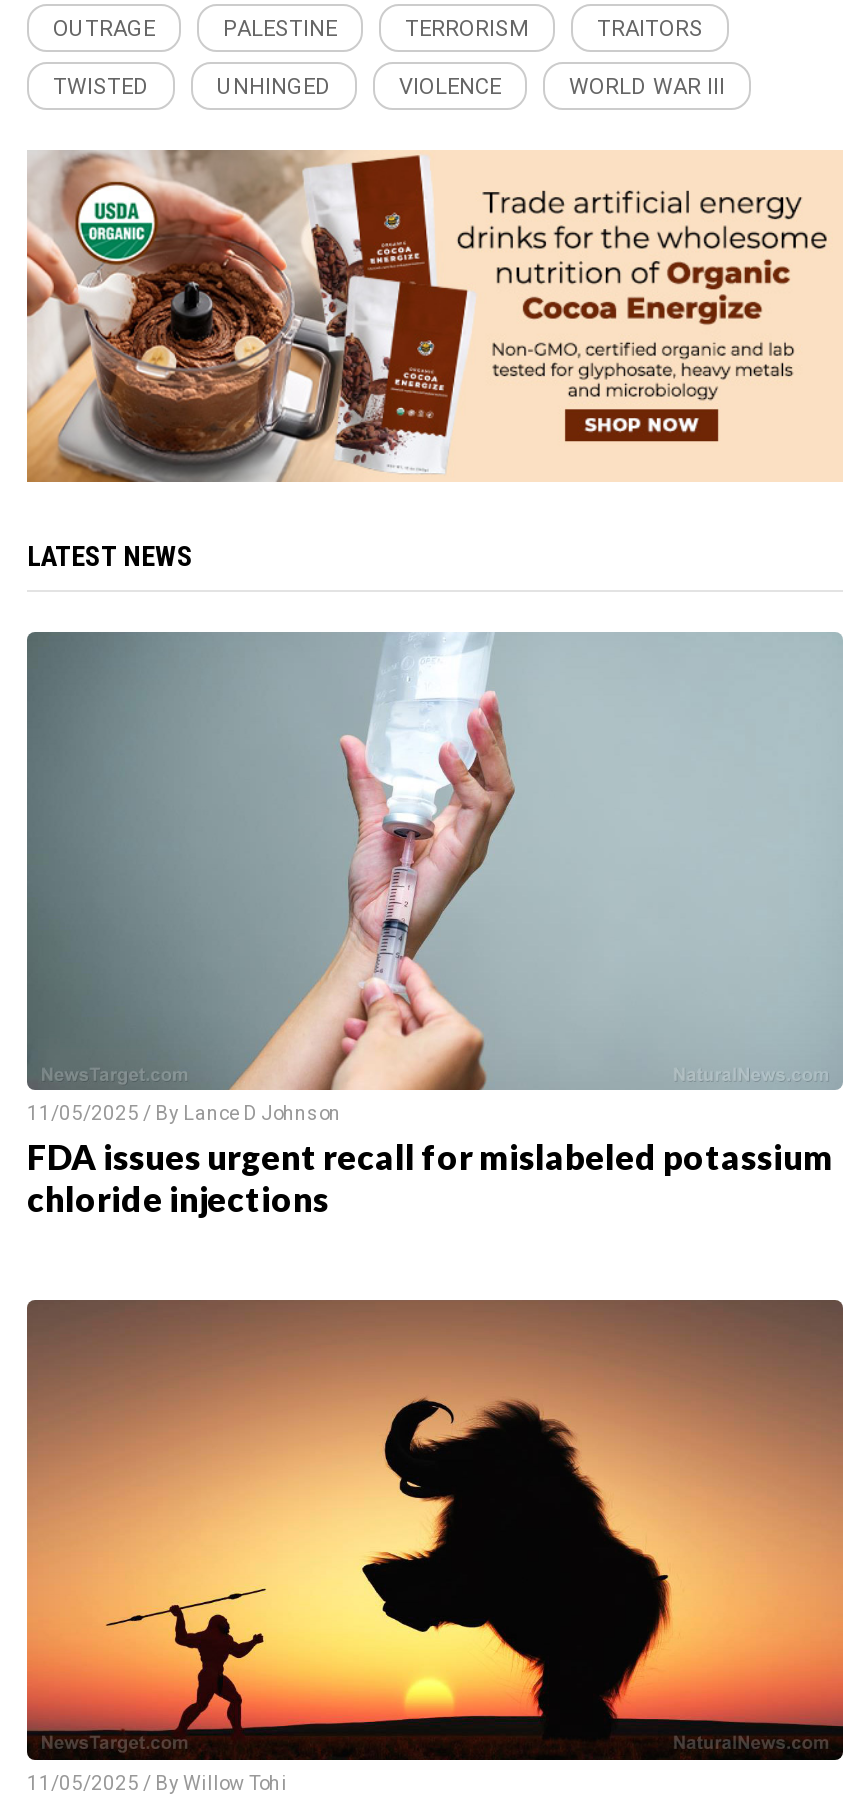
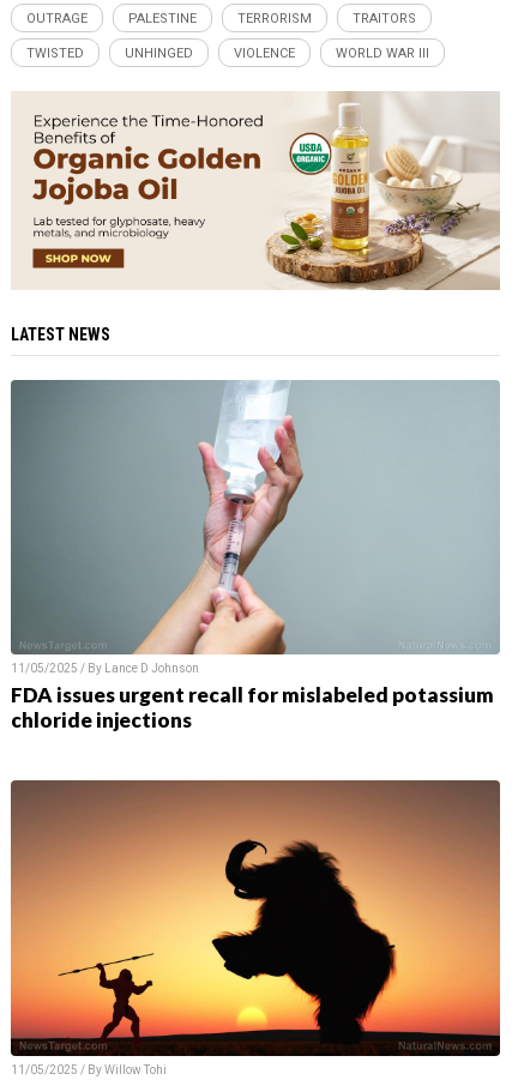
[25,150,841,484] [image] -> [11,91,500,291] [image]

